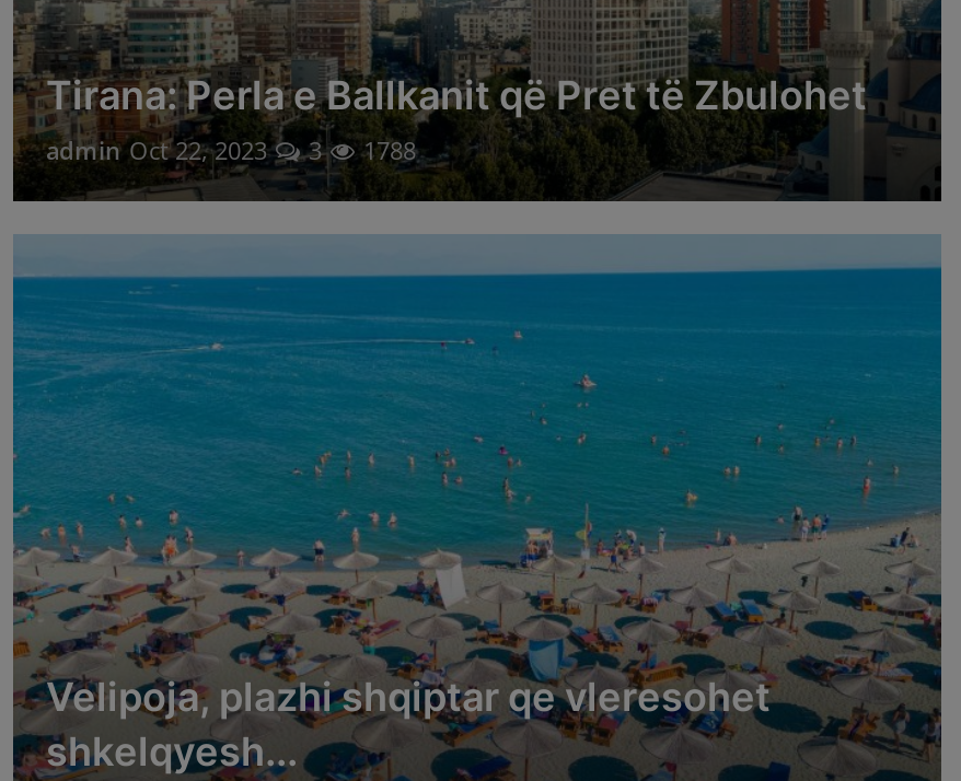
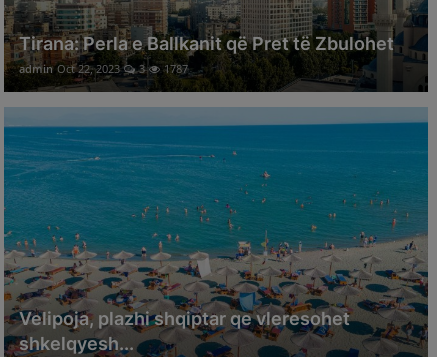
[46,132,416,165] admin Oct 22, 2023 3 1788 -> [19,60,188,75] admin Oct 22, 2023 3 1787

